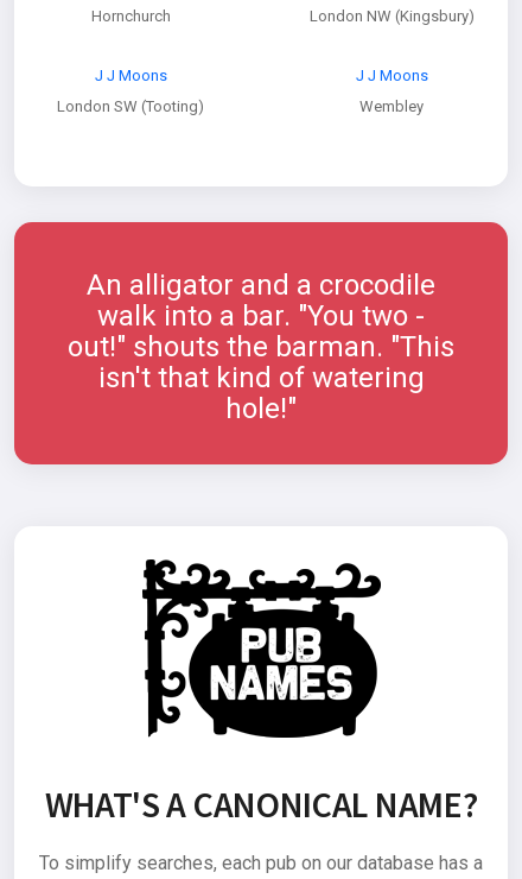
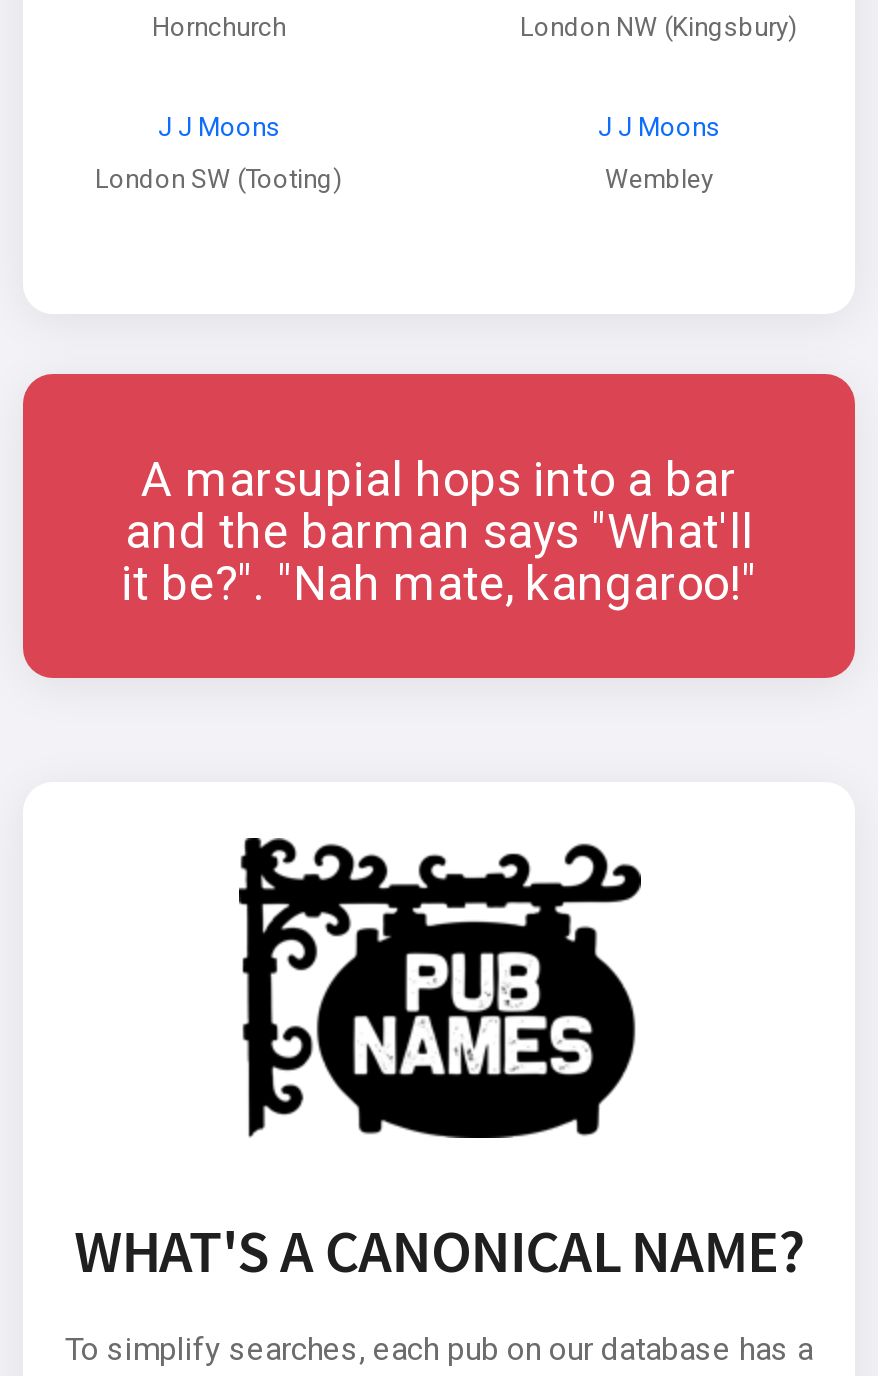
[68,268,454,425] An alligator and a crocodile | walk into a bar. "You two - | out!" shouts the barman. "This | isn't that kind of watering | hole!" -> [121,452,757,612] A marsupial hops into a bar | and the barman says "What'll | it be?". "Nah mate, kangaroo!"

